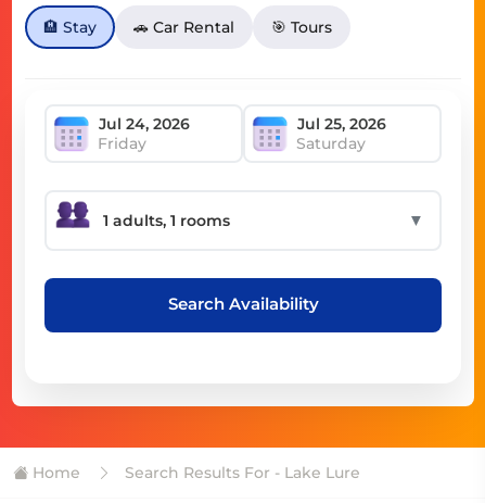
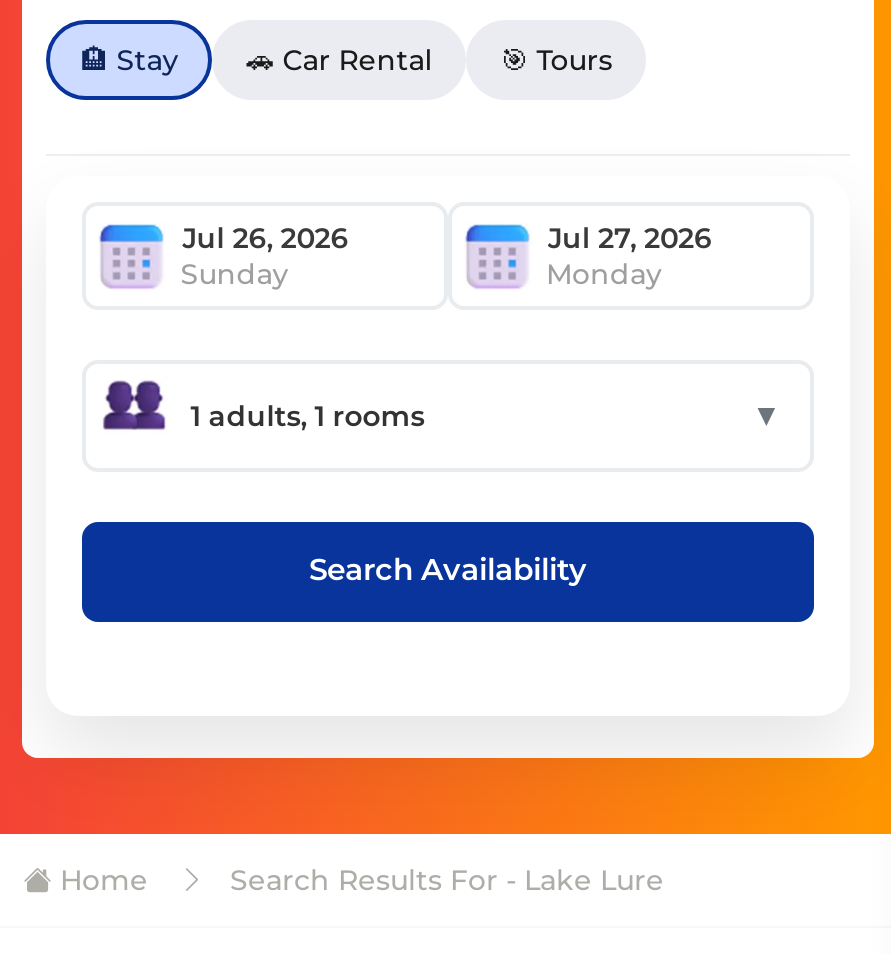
[98,133,366,153] Friday | Saturday -> [180,255,662,291] Sunday | Monday

